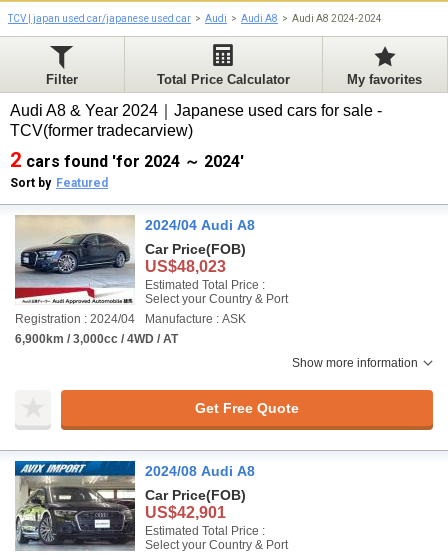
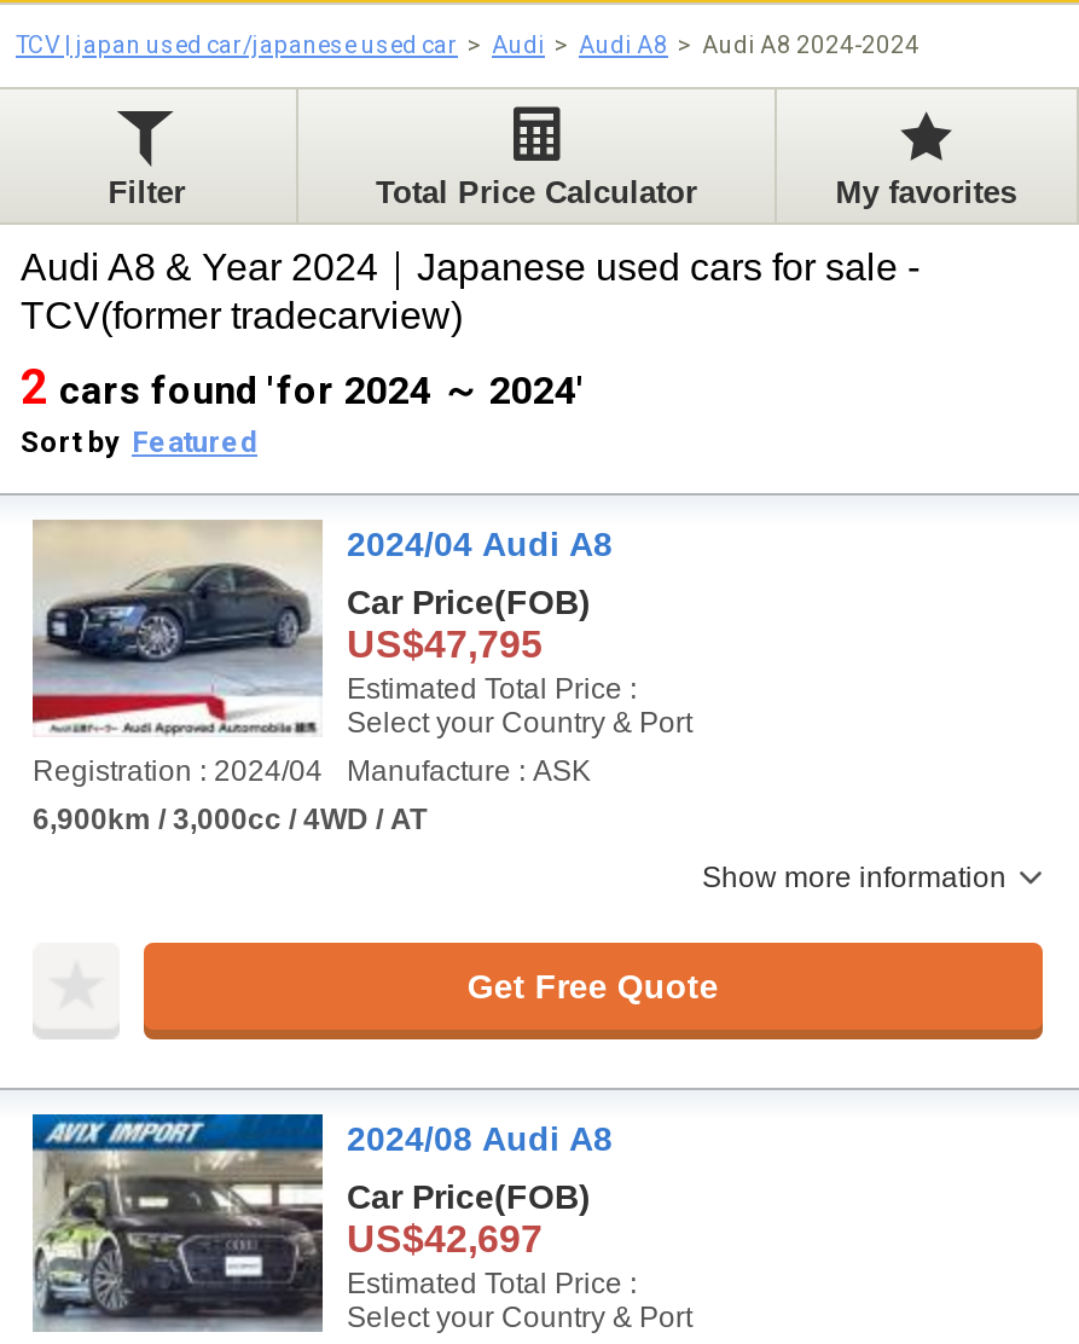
[145,258,226,275] US$48,023 -> [347,624,543,665] US$47,795
[145,504,226,521] US$42,901 -> [347,1218,543,1259] US$42,697

